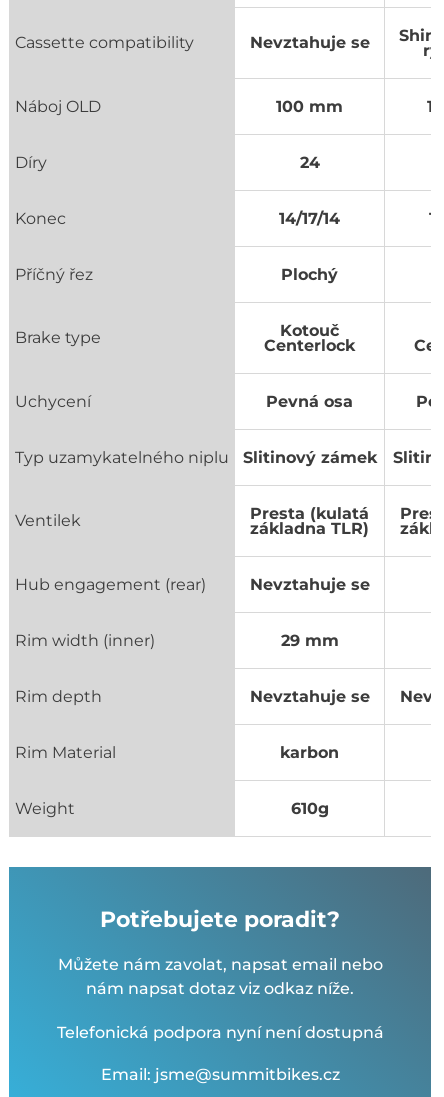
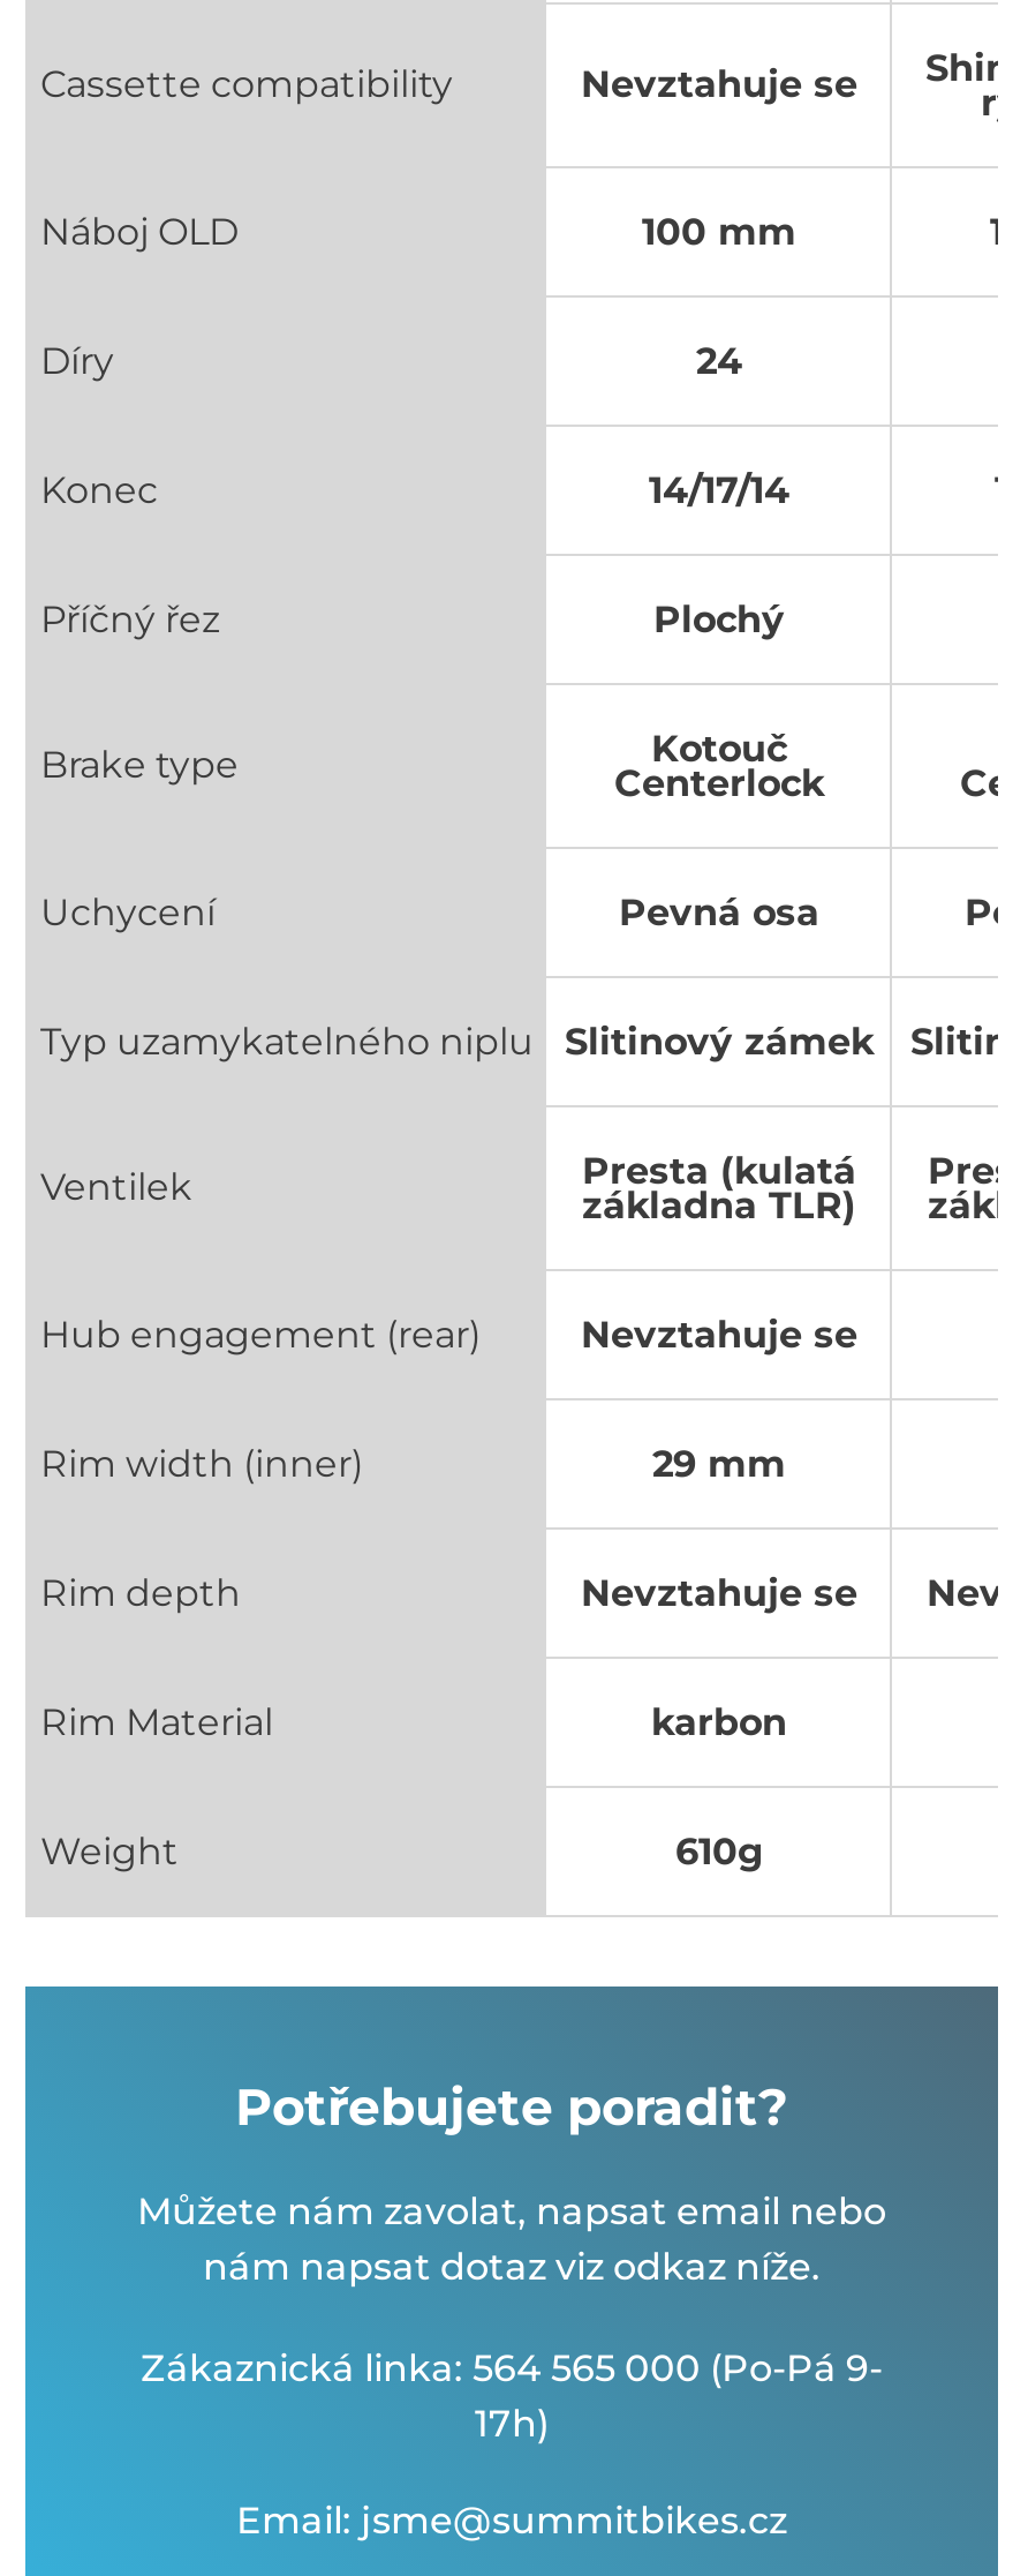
[56,1023,383,1042] Telefonická podpora nyní není dostupná -> [141,2346,883,2446] Zákaznická linka: 564 565 000 (Po-Pá 9- | 17h)

